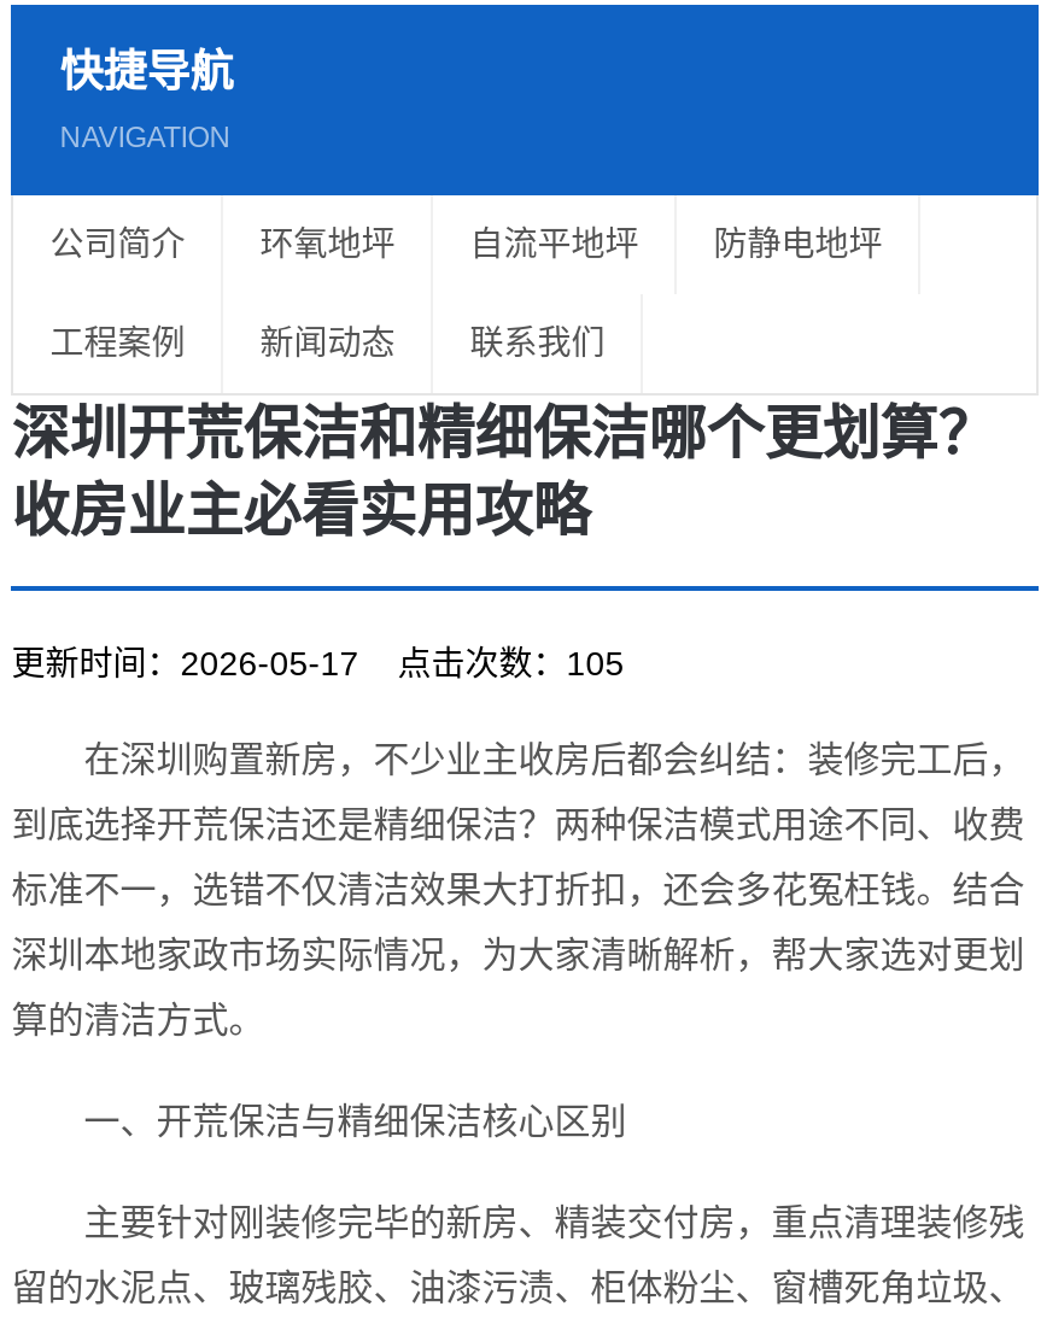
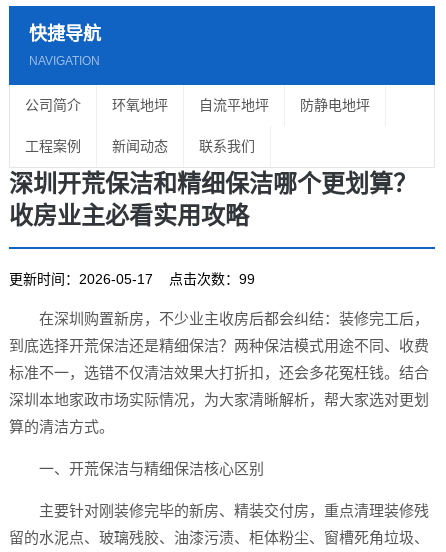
[11,644,624,683] 更新时间：2026-05-17 点击次数：105 -> [9,271,255,287] 更新时间：2026-05-17 点击次数：99

